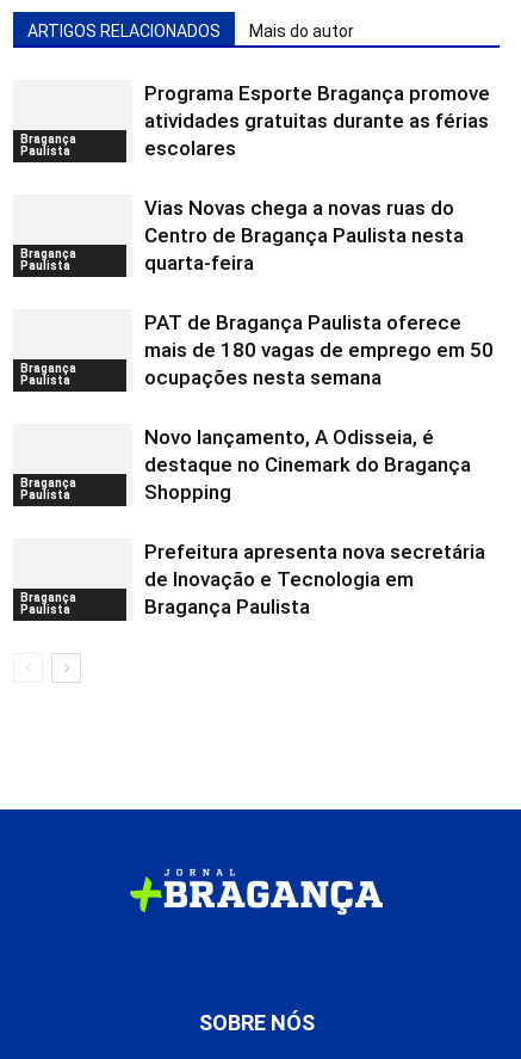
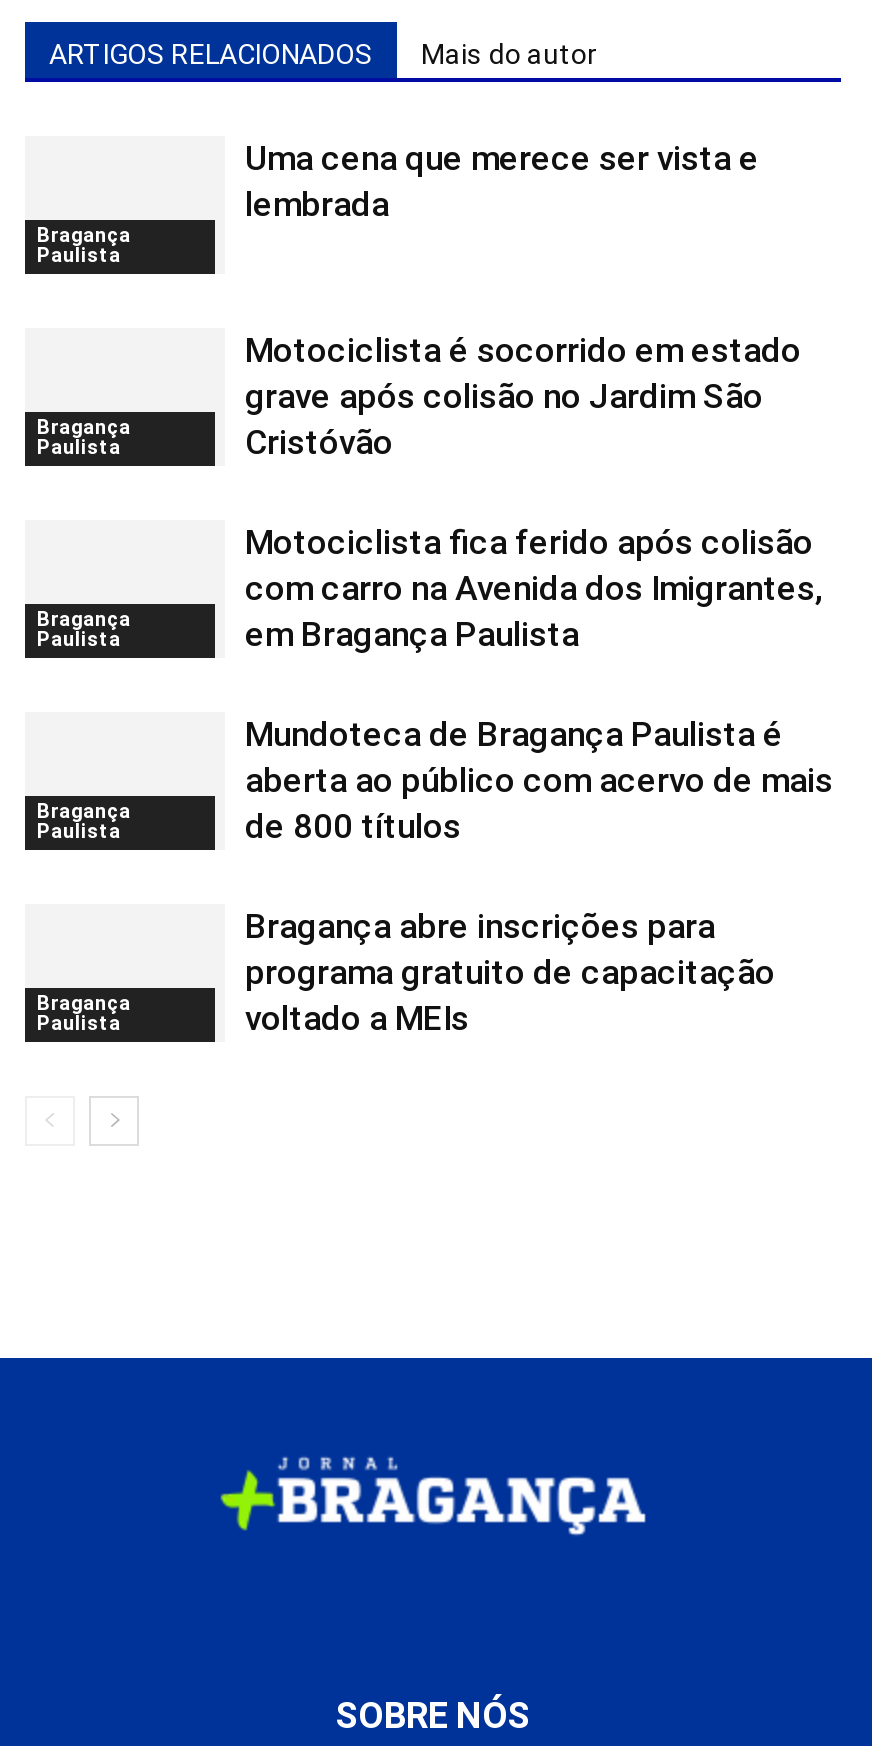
[144,81,490,160] Programa Esporte Bragança promove | atividades gratuitas durante as férias | escolares -> [245,138,759,224] Uma cena que merece ser vista e | lembrada
[144,196,464,275] Vias Novas chega a novas ruas do | Centro de Bragança Paulista nesta | quarta-feira -> [245,330,801,462] Motociclista é socorrido em estado | grave após colisão no Jardim São | Cristóvão
[144,310,494,389] PAT de Bragança Paulista oferece | mais de 180 vagas de emprego em 50 | ocupações nesta semana -> [245,522,823,654] Motociclista fica ferido após colisão | com carro na Avenida dos Imigrantes, | em Bragança Paulista
[144,425,471,504] Novo lançamento, A Odisseia, é | destaque no Cinemark do Bragança | Shopping -> [245,714,833,846] Mundoteca de Bragança Paulista é | aberta ao público com acervo de mais | de 800 títulos
[144,540,485,618] Prefeitura apresenta nova secretária | de Inovação e Tecnologia em | Bragança Paulista -> [245,906,775,1038] Bragança abre inscrições para | programa gratuito de capacitação | voltado a MEIs

